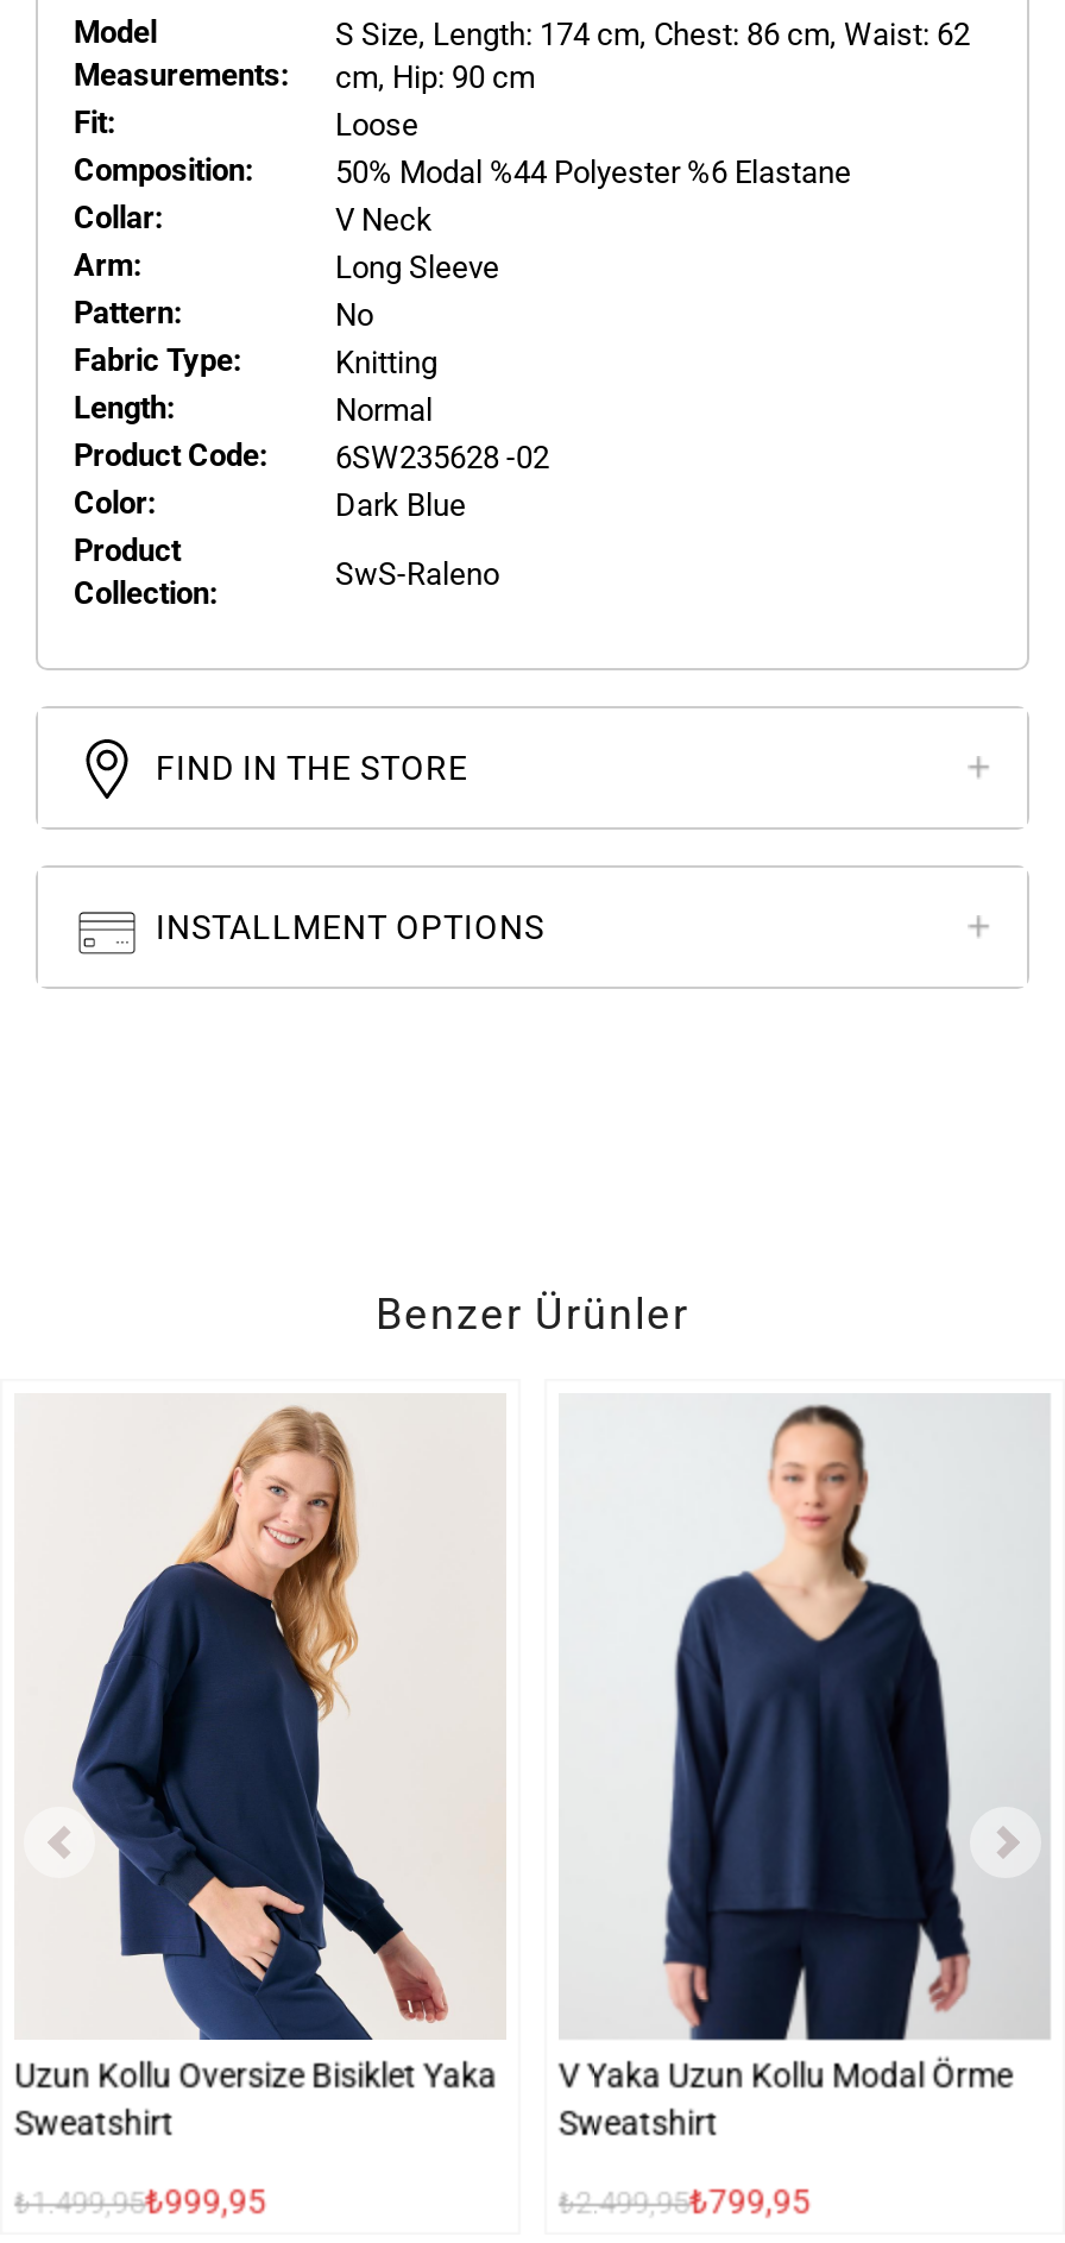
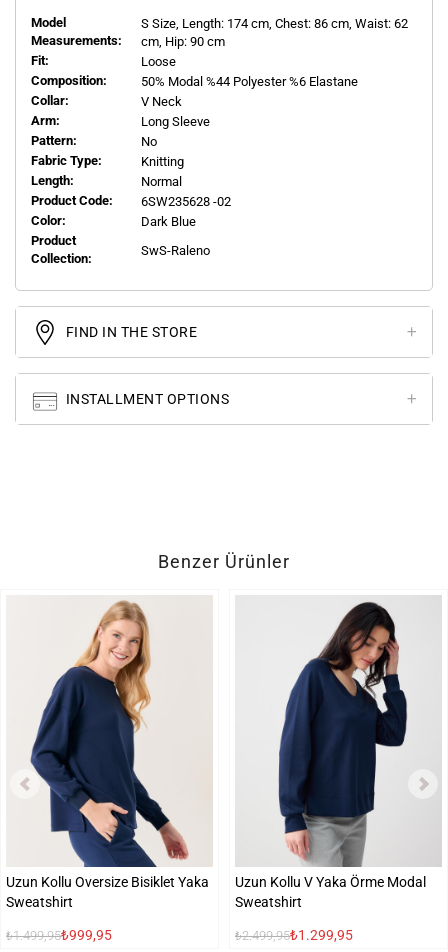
[559,1403,1013,2095] [image] | V Yaka Uzun Kollu Modal Örme -> [235,600,426,890] [image] | Uzun Kollu V Yaka Örme Modal
[559,2183,811,2221] ₺2.499,95₺799,95 -> [235,927,353,943] ₺2.499,95₺1.299,95

